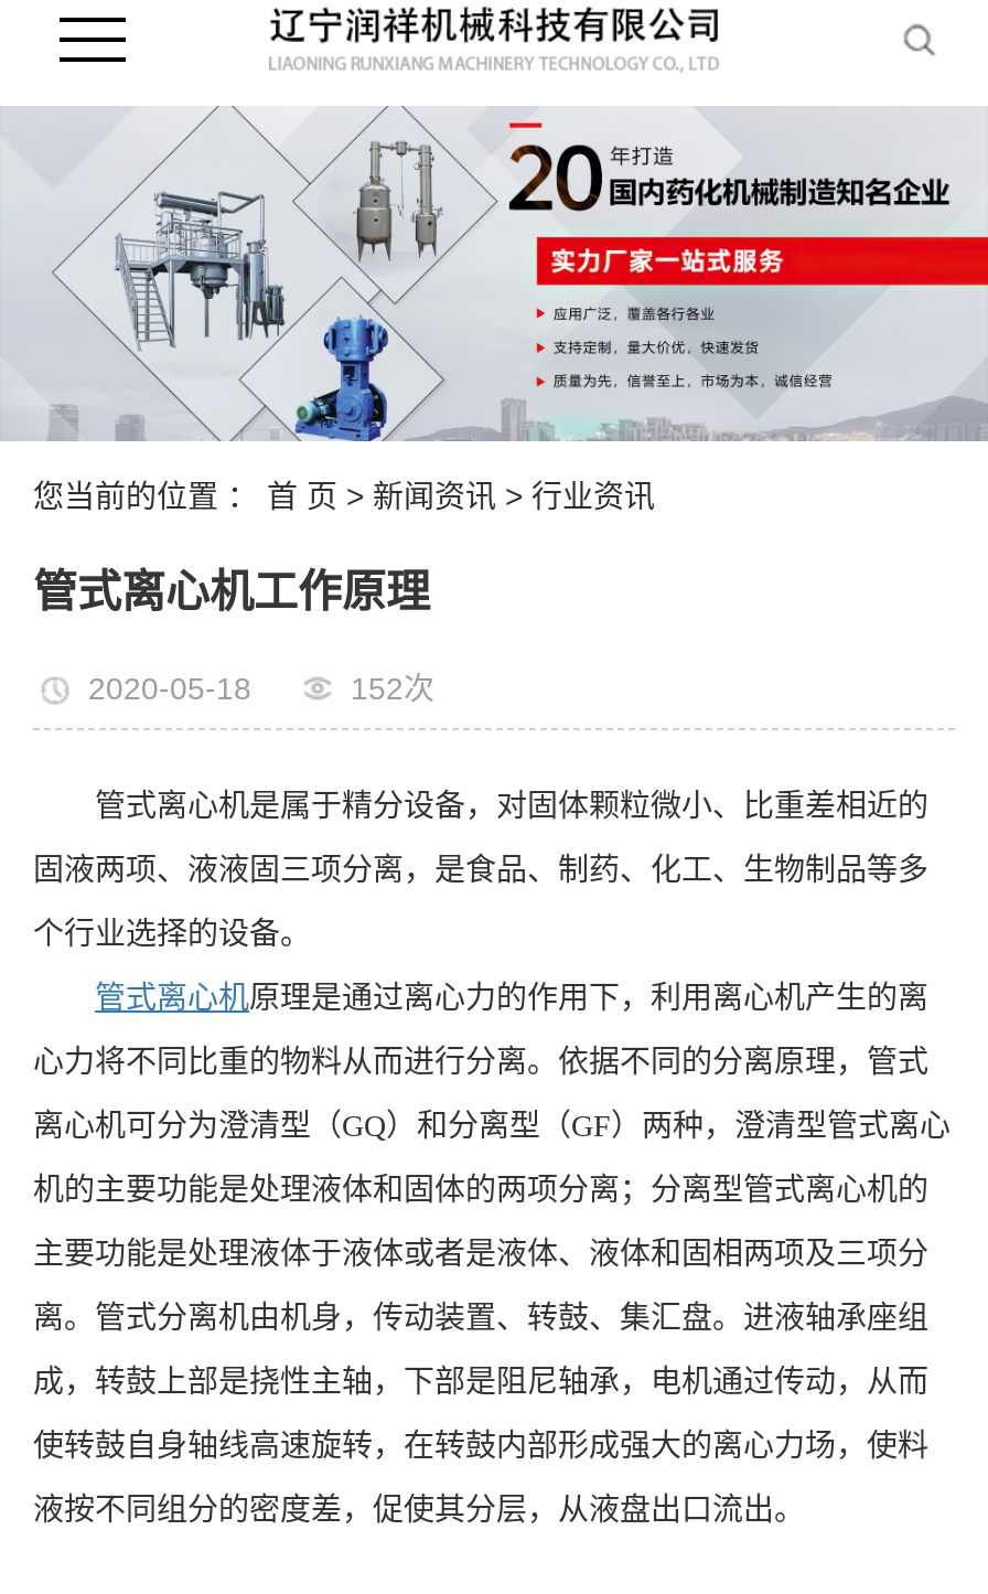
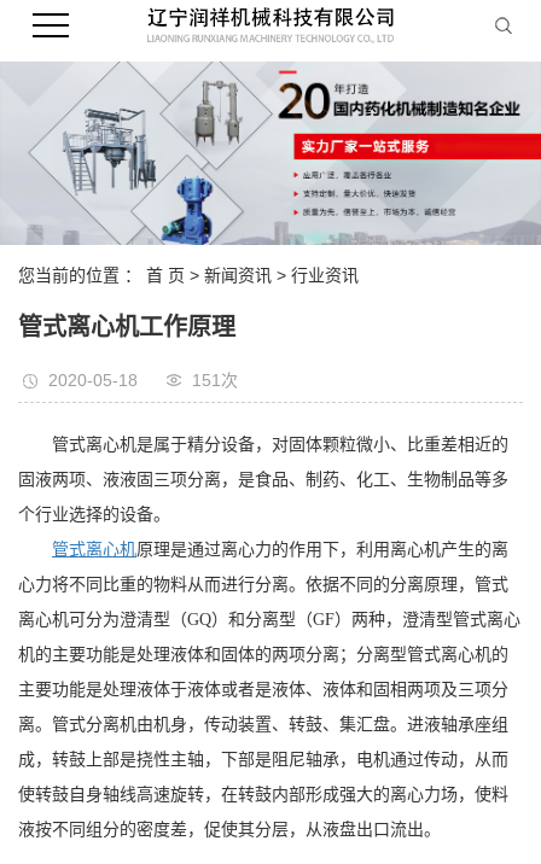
[351,670,434,705] 152次 -> [192,370,238,389] 151次

